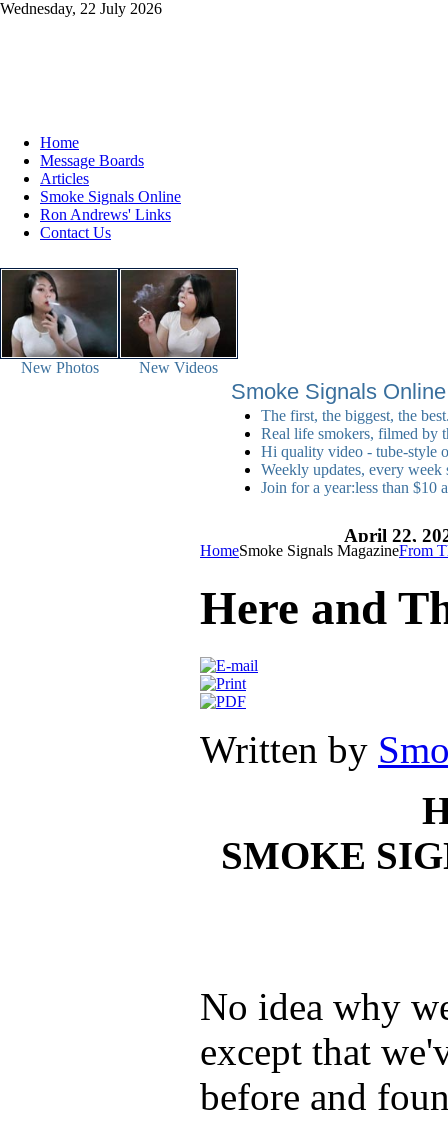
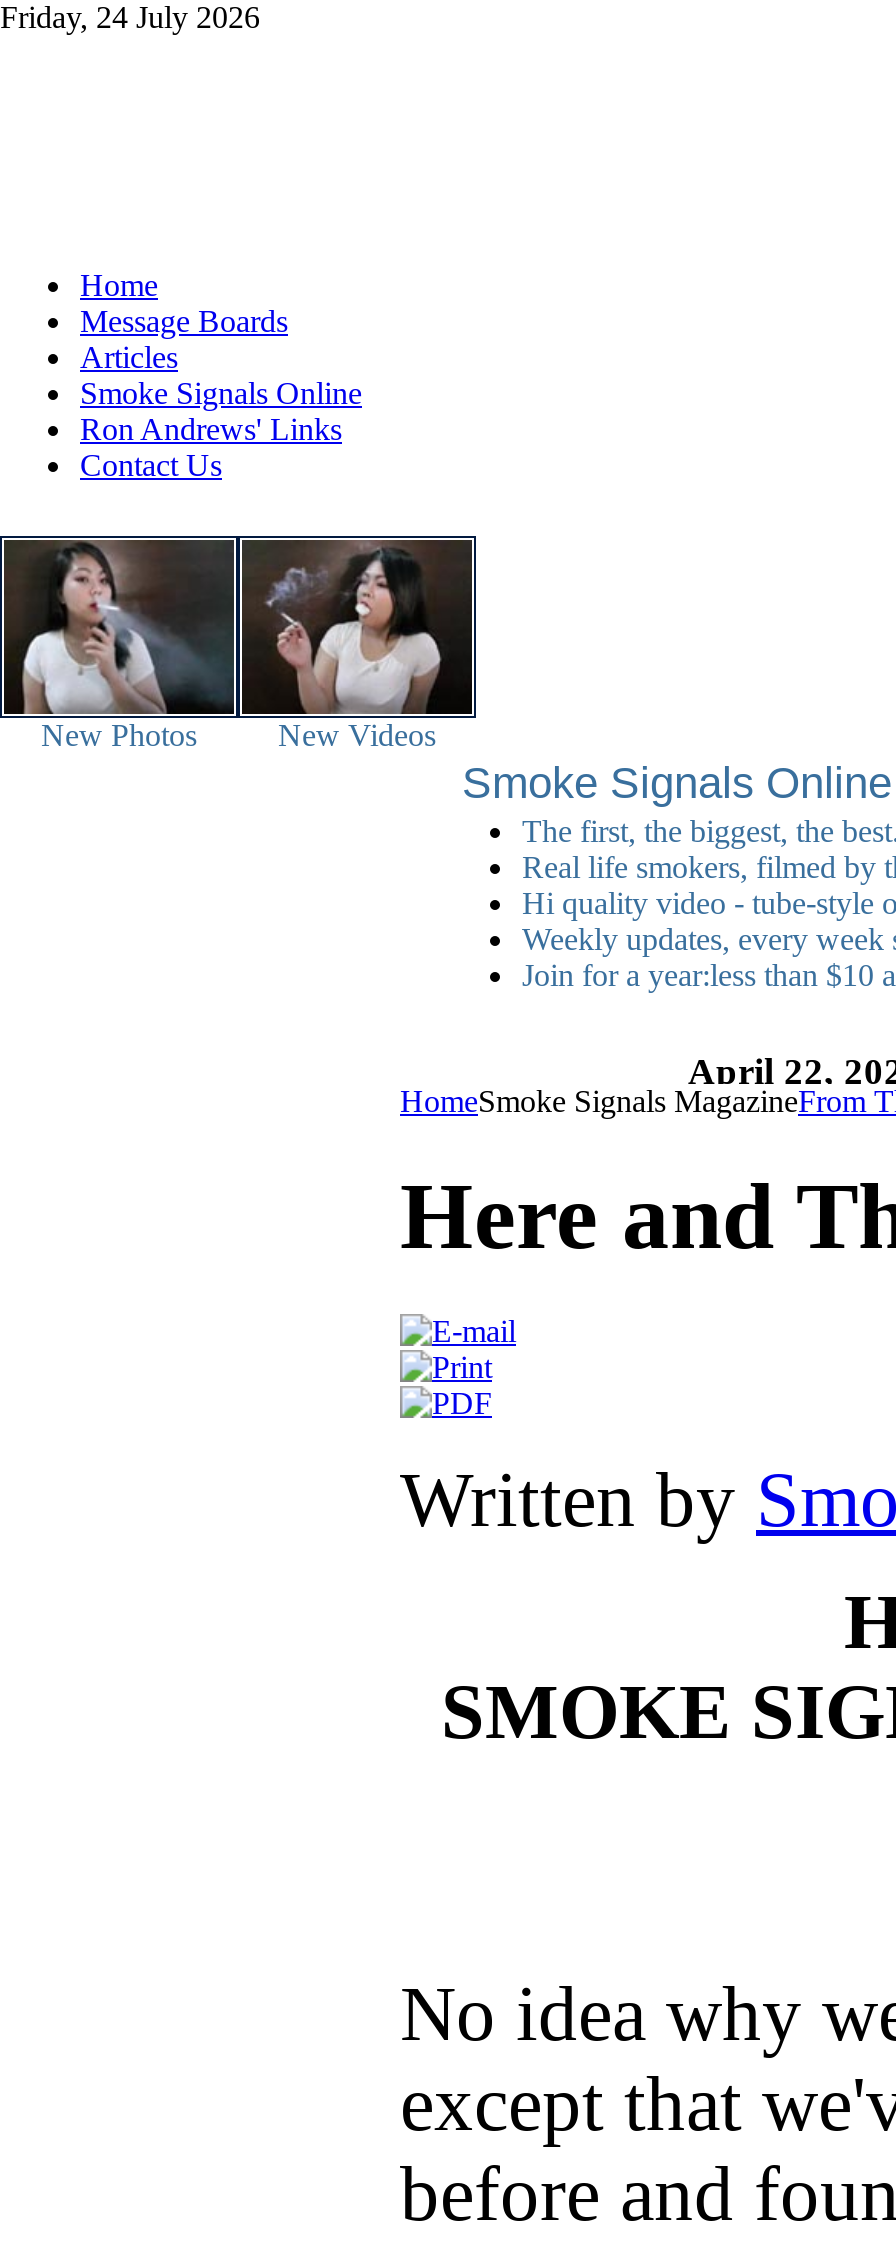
[0,0,162,17] Wednesday, 22 July 2026 -> [0,0,260,34] Friday, 24 July 2026

